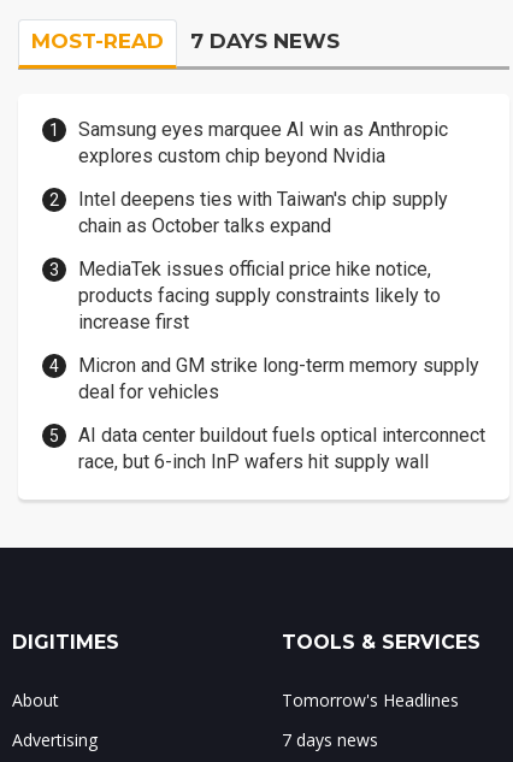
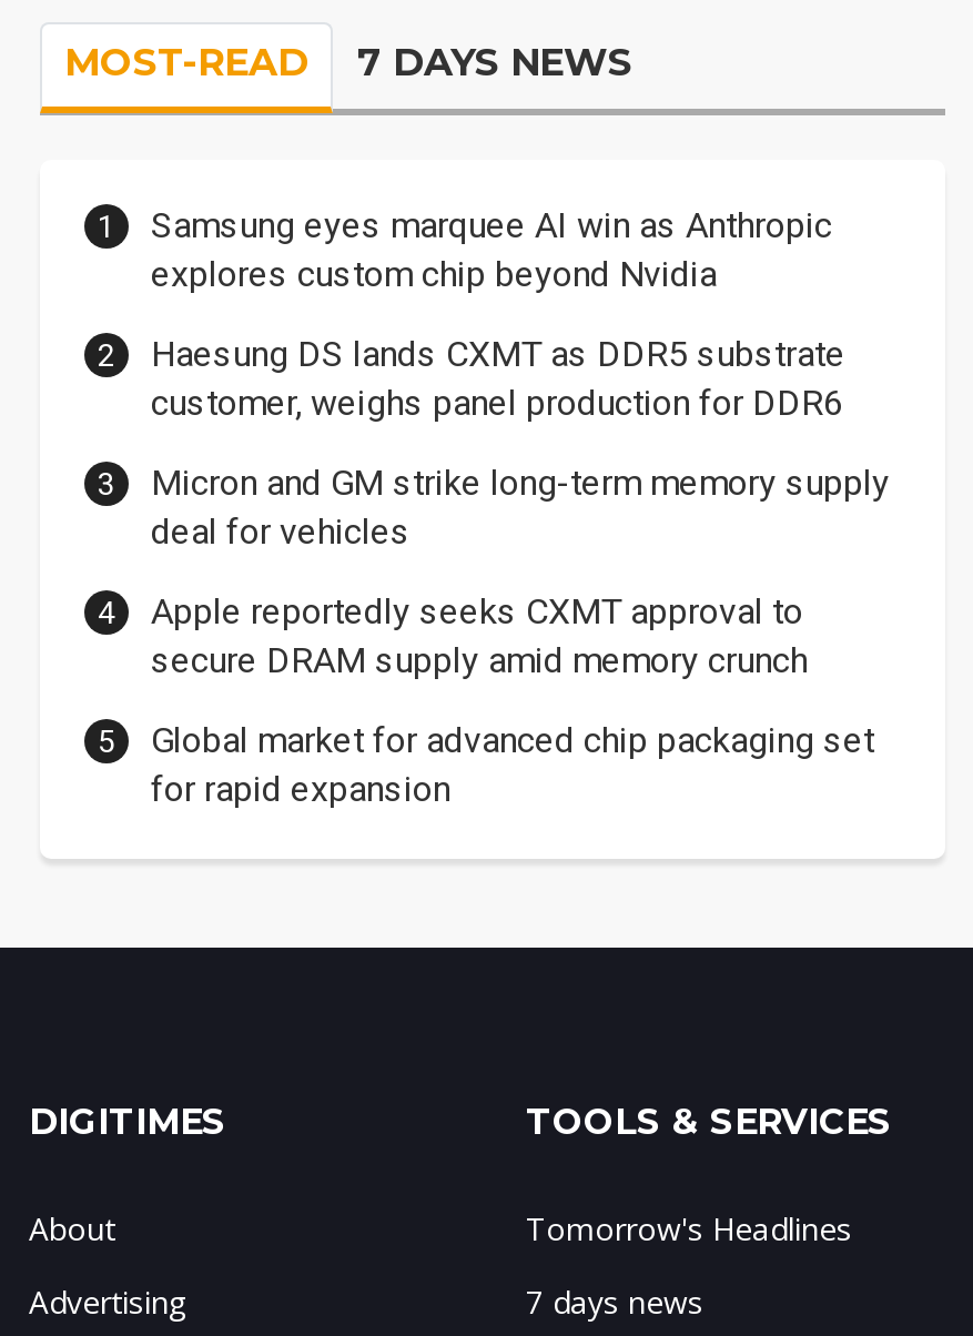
[78,188,448,334] Intel deepens ties with Taiwan's chip supply | chain as October talks expand | MediaTek issues official price hike notice, | products facing supply constraints likely to | increase first -> [151,334,845,425] Haesung DS lands CXMT as DDR5 substrate | customer, weighs panel production for DDR6
moved [78,354,479,404] -> [151,462,890,553]: Micron and GM strike long-term memory supply | deal for vehicles
[78,424,485,474] AI data center buildout fuels optical interconnect | race, but 6-inch InP wafers hit supply wall -> [151,591,874,811] Apple reportedly seeks CXMT approval to | secure DRAM supply amid memory crunch | Global market for advanced chip packaging set | for rapid expansion

